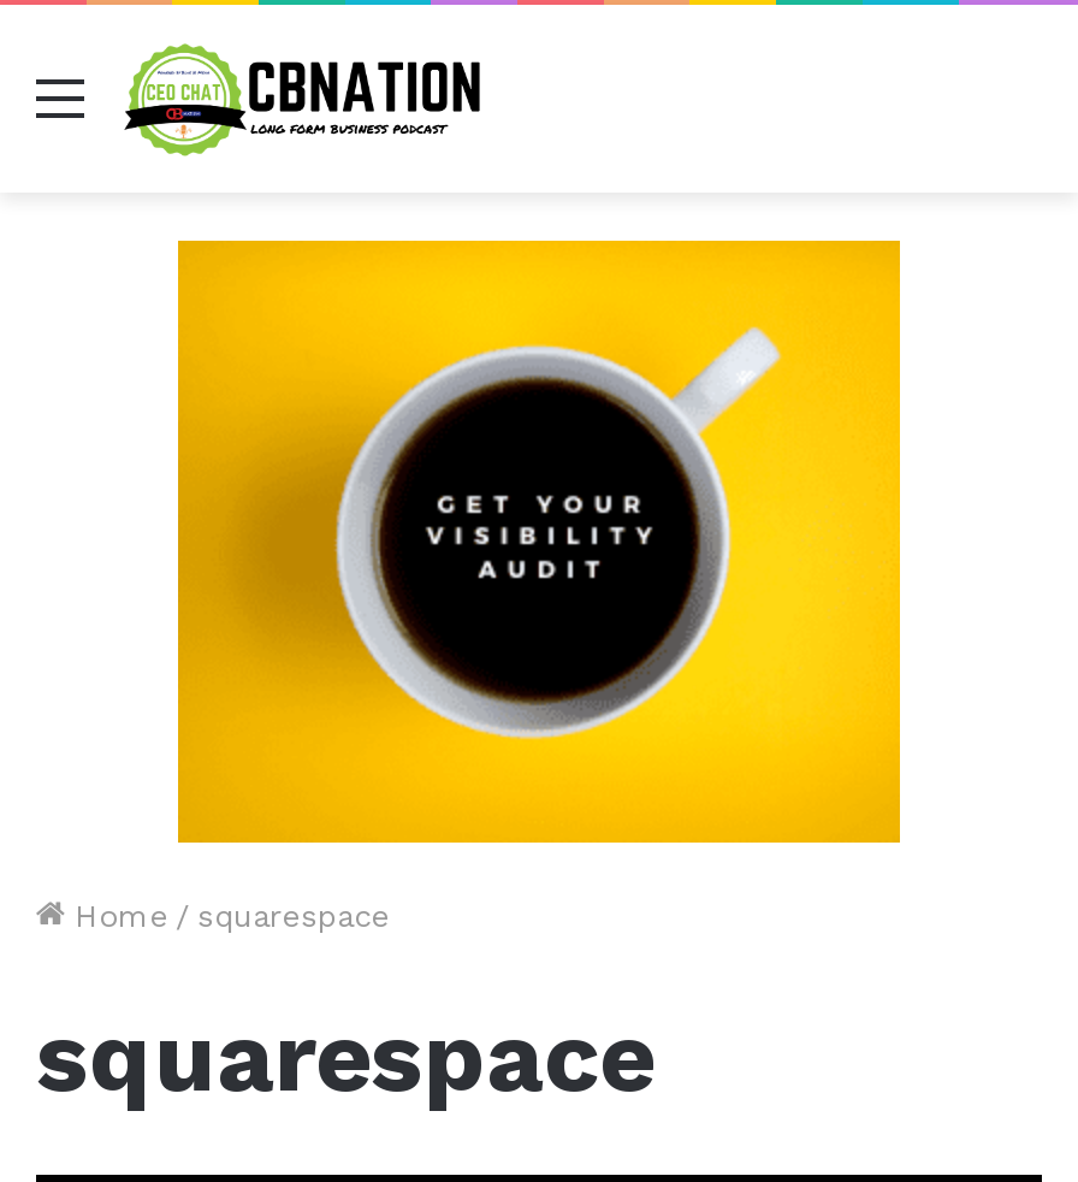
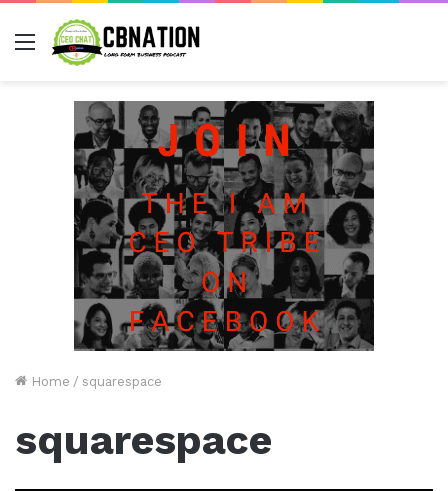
[176,238,902,845] [image] -> [73,100,375,352] [image]

